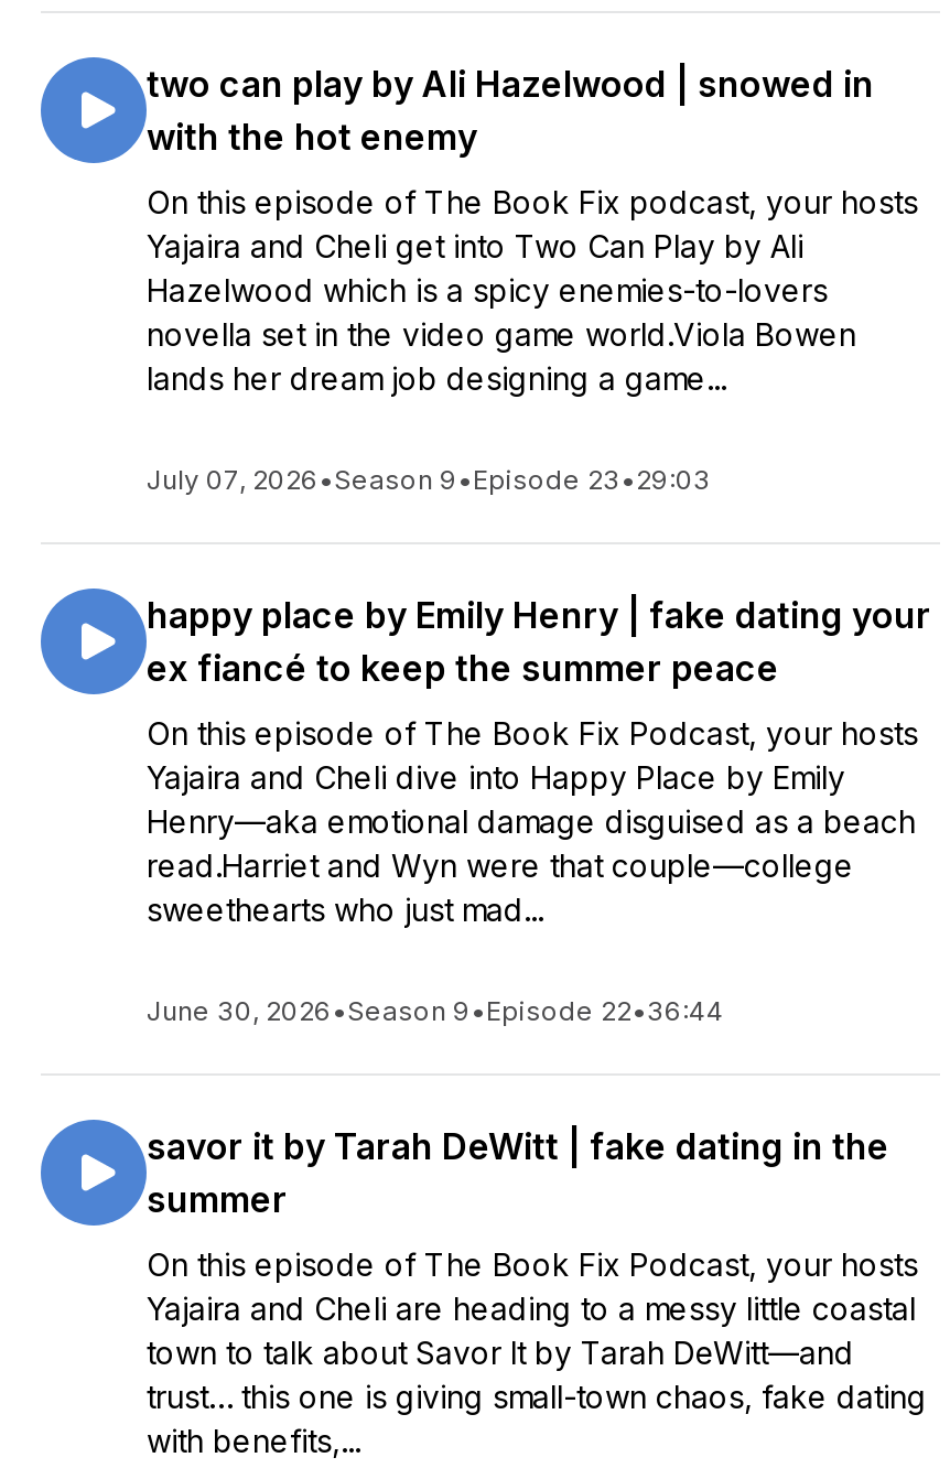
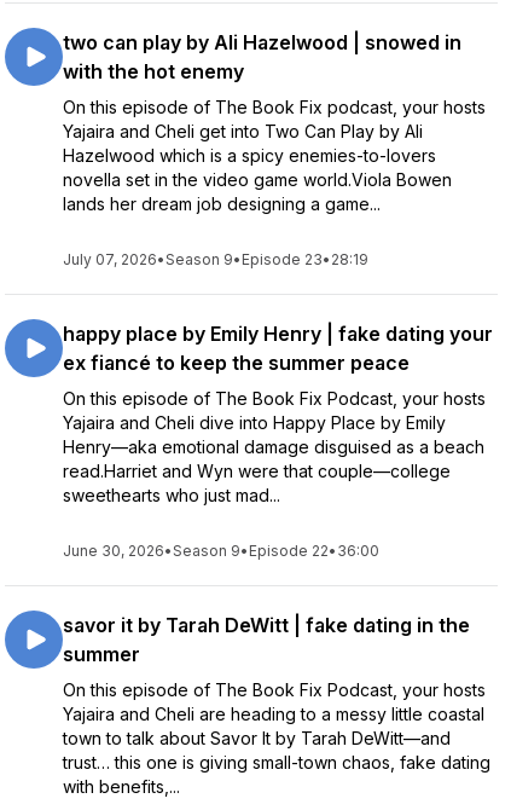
[147,463,711,496] July 07, 2026 •Season 9 •Episode 23 •29:03 -> [63,250,368,268] July 07, 2026 •Season 9 •Episode 23 •28:19
[147,994,724,1027] June 30, 2026 •Season 9 •Episode 22•36:44 -> [63,542,379,560] June 30, 2026 •Season 9 •Episode 22•36:00

